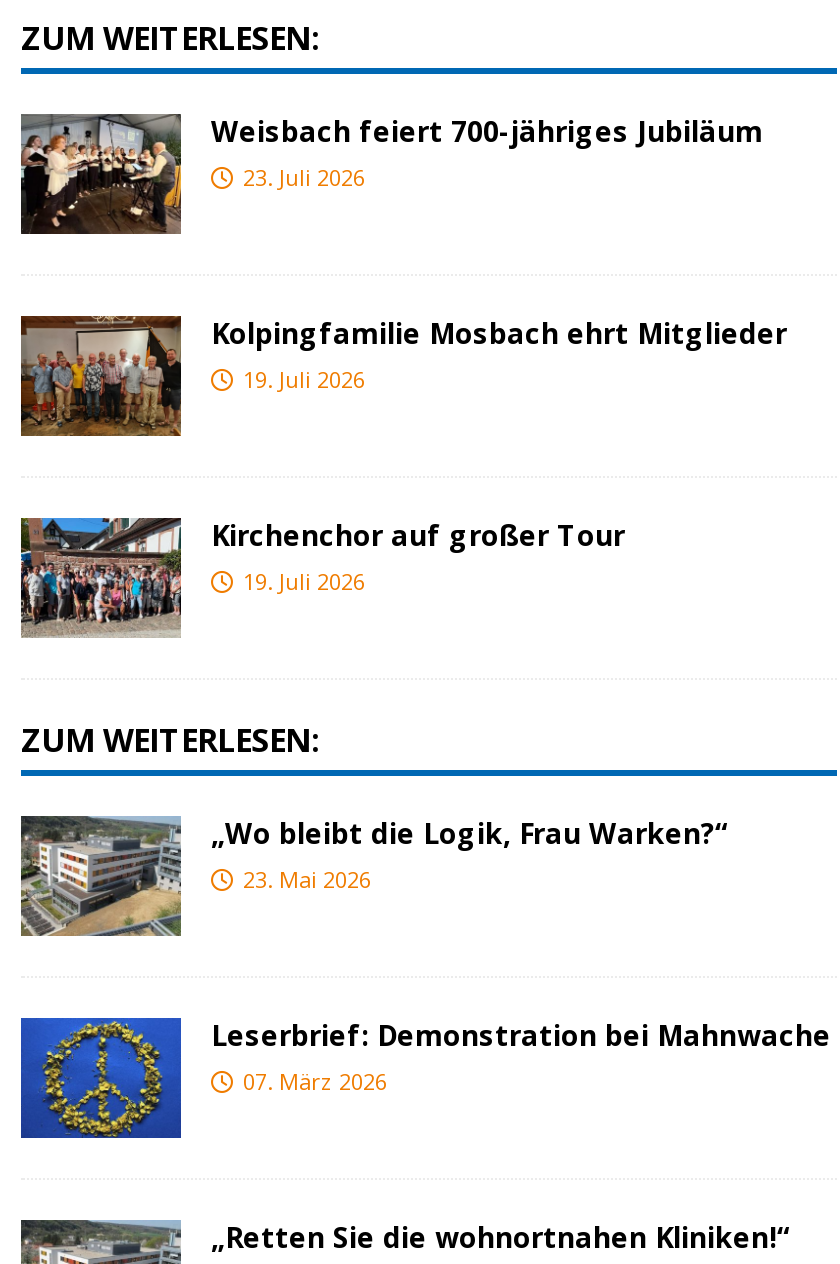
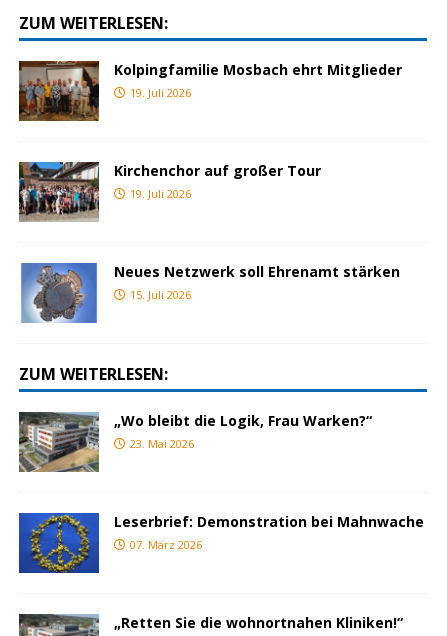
[19,112,763,234] [image] | Weisbach feiert 700-jähriges Jubiläum | 23. Juli 2026 -> none
moved [19,314,787,596] -> [18,60,402,201]: [image] | Kolpingfamilie Mosbach ehrt Mitglieder | 19. Juli 2026 | Kirchenchor auf großer Tour | 19. Juli 2026
none -> [19,262,400,324] [image] | Neues Netzwerk soll Ehrenamt stärken | 15. Juli 2026

